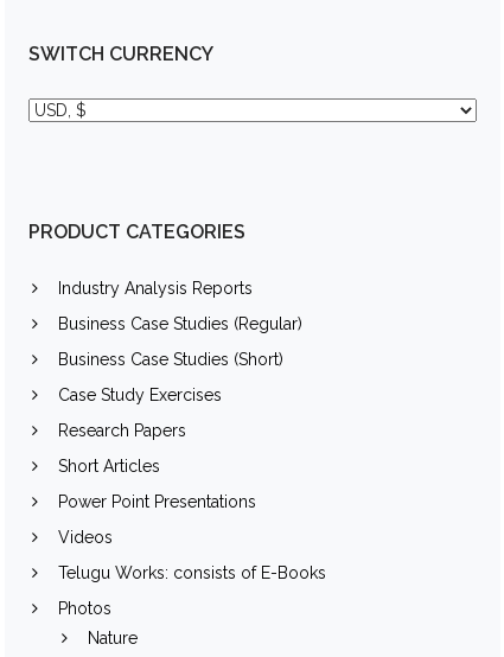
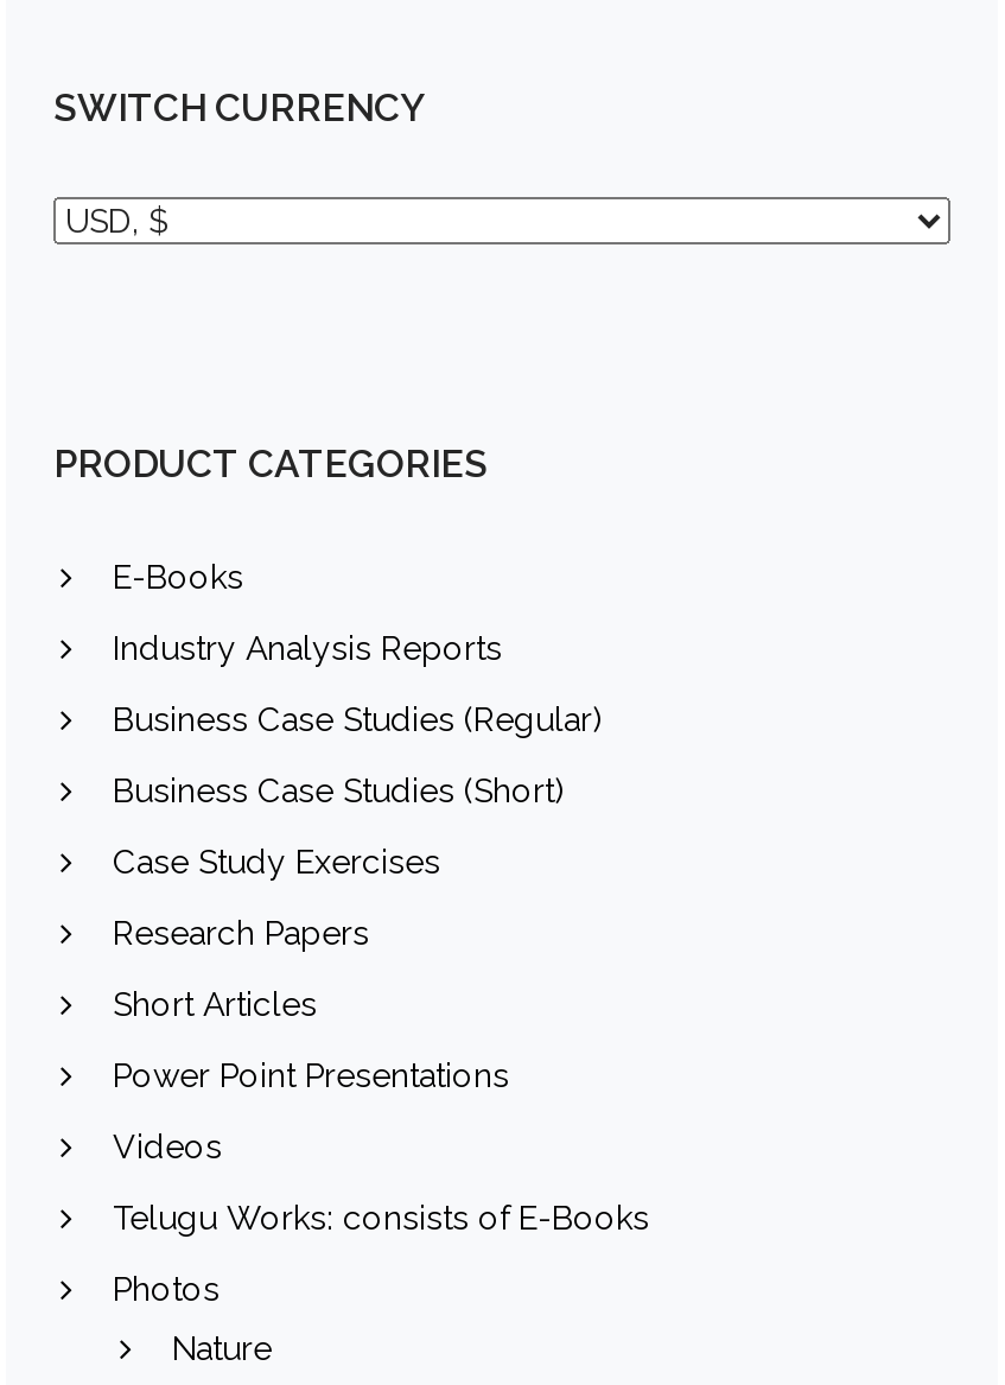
none -> [113,558,243,596] E-Books

